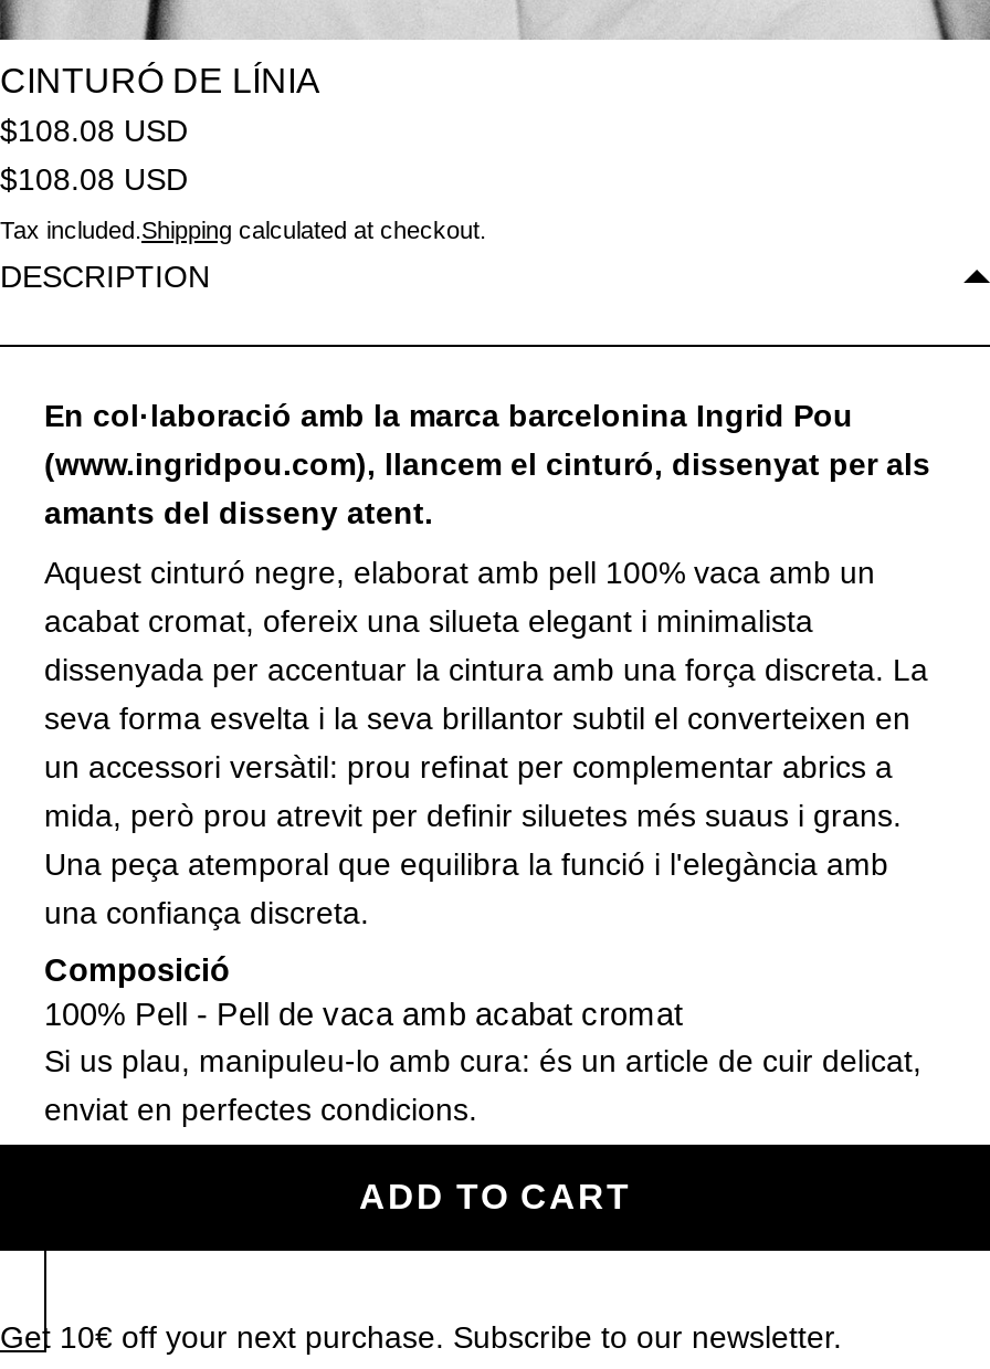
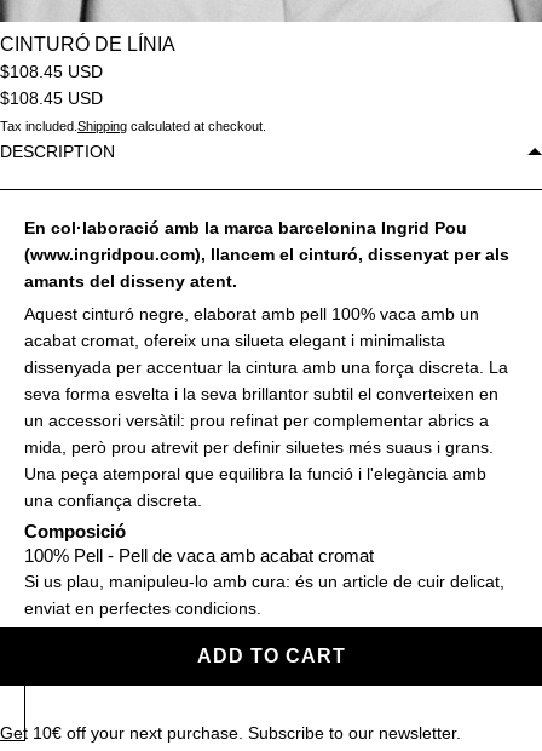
[0,113,188,148] $108.08 USD -> [0,62,103,81] $108.45 USD
[0,162,188,197] $108.08 USD -> [0,89,103,108] $108.45 USD

